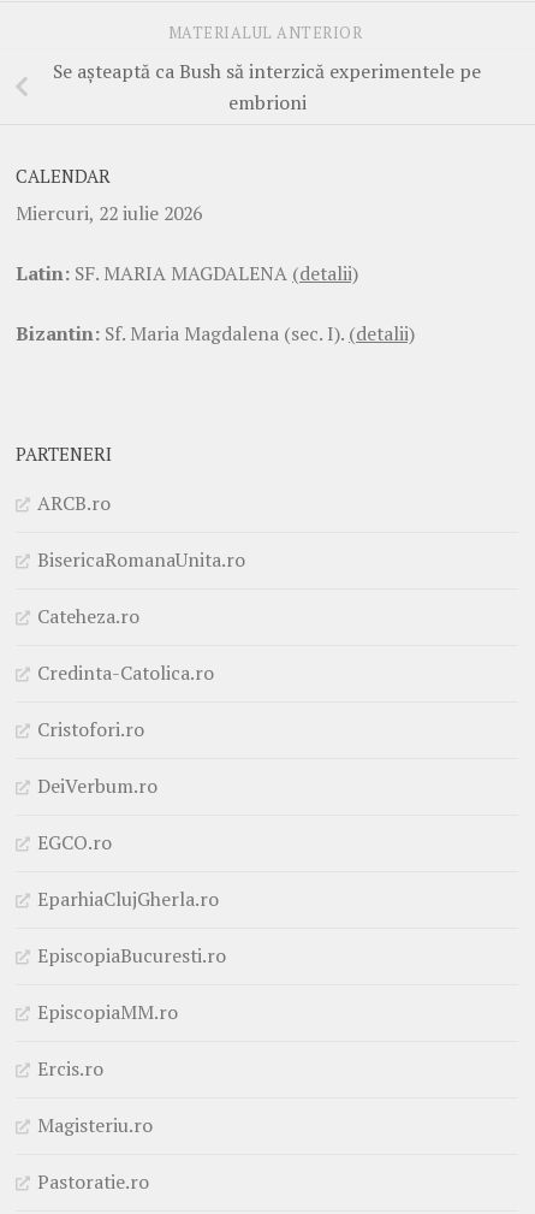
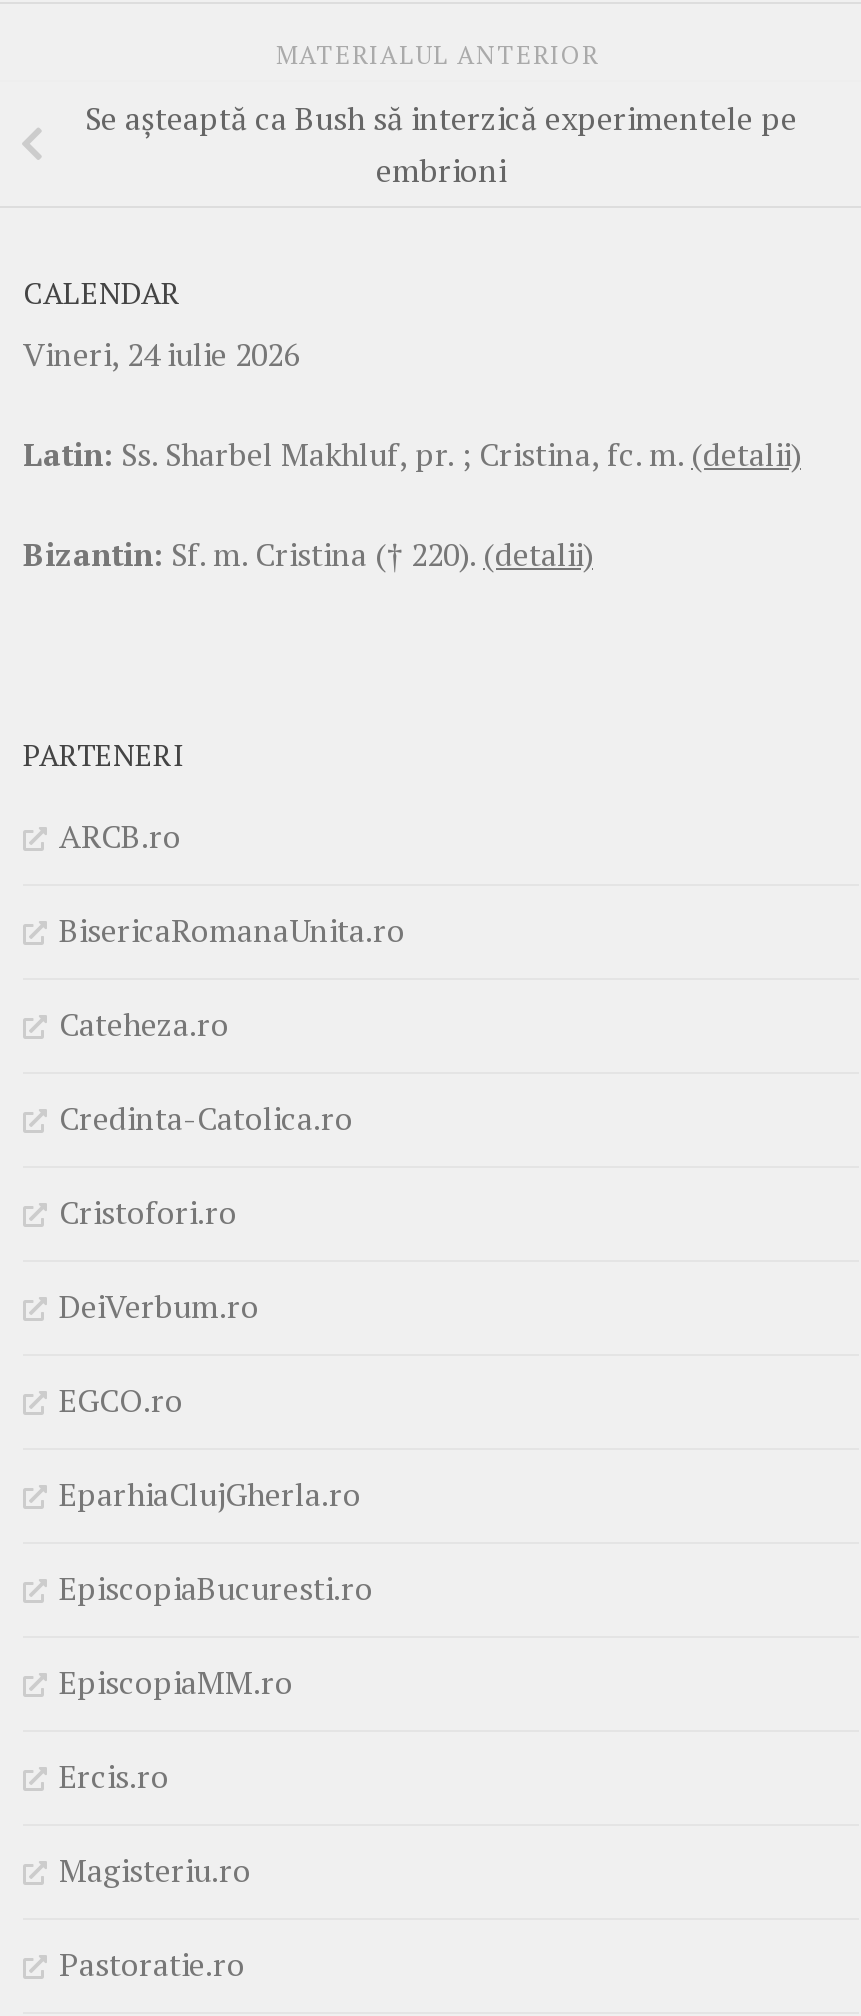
[16,199,202,226] Miercuri, 22 iulie 2026 -> [23,331,299,375] Vineri, 24 iulie 2026
[16,260,358,286] Latin: SF. MARIA MAGDALENA (detalii) -> [23,431,801,475] Latin: Ss. Sharbel Makhluf, pr. ; Cristina, fc. m. (detalii)
[16,320,415,346] Bizantin: Sf. Maria Magdalena (sec. I). (detalii) -> [23,531,593,575] Bizantin: Sf. m. Cristina († 220). (detalii)

